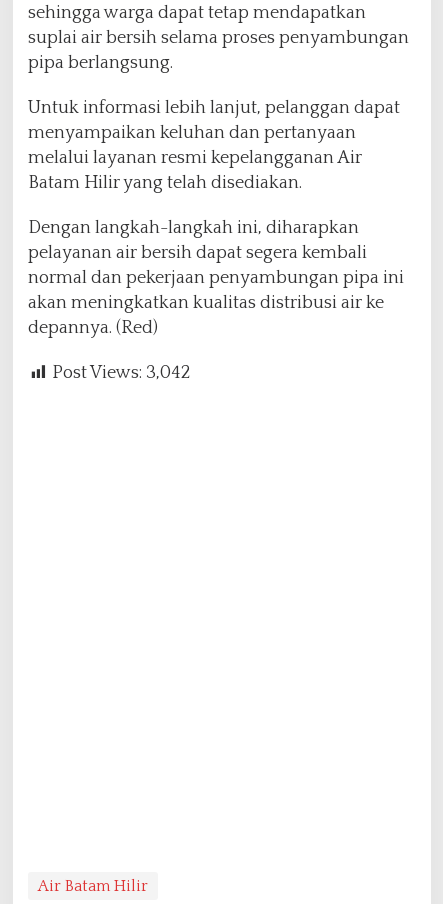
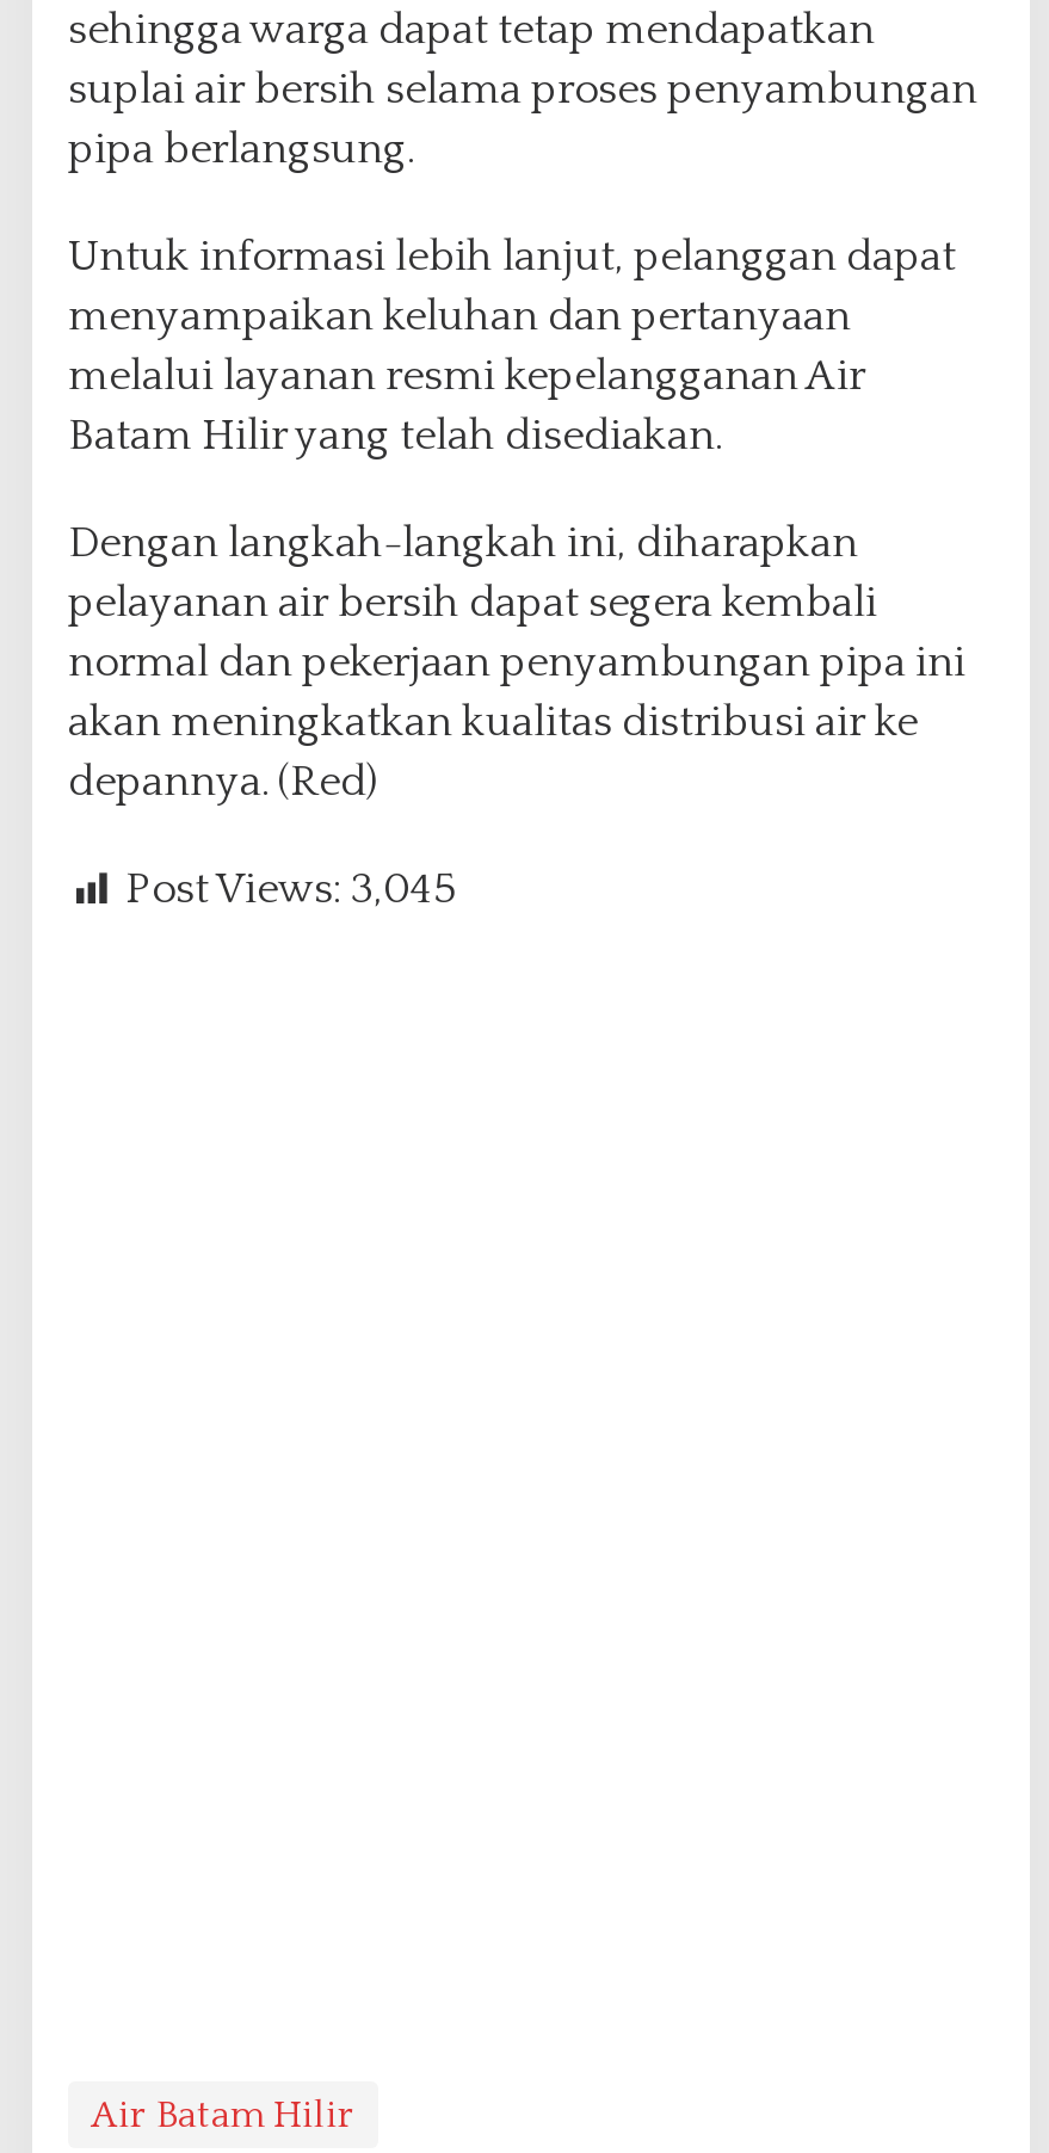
[52,363,190,383] Post Views: 3,042 -> [125,867,457,915] Post Views: 3,045

